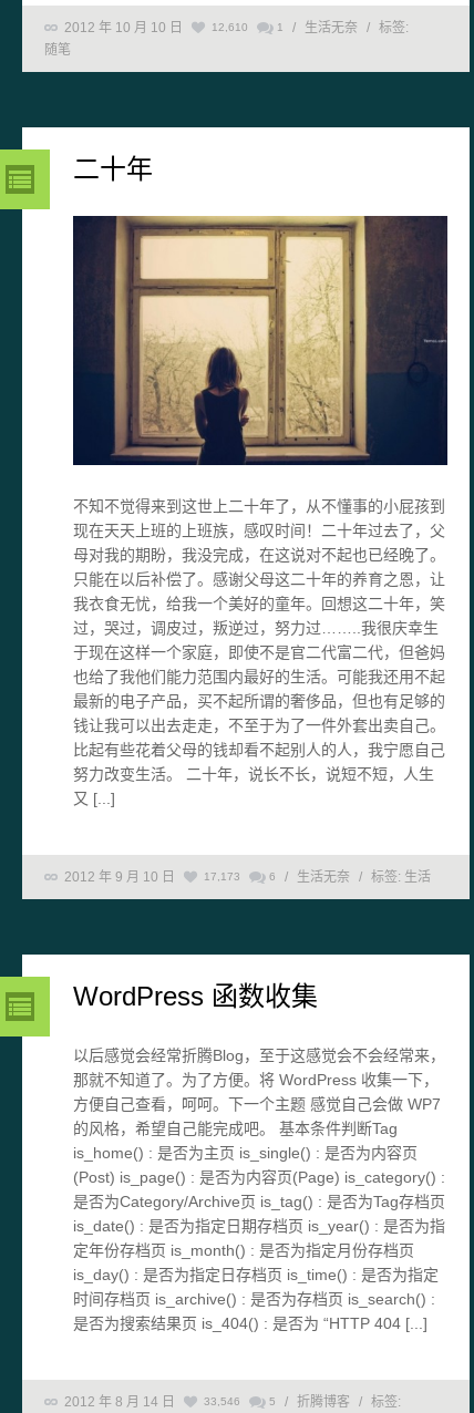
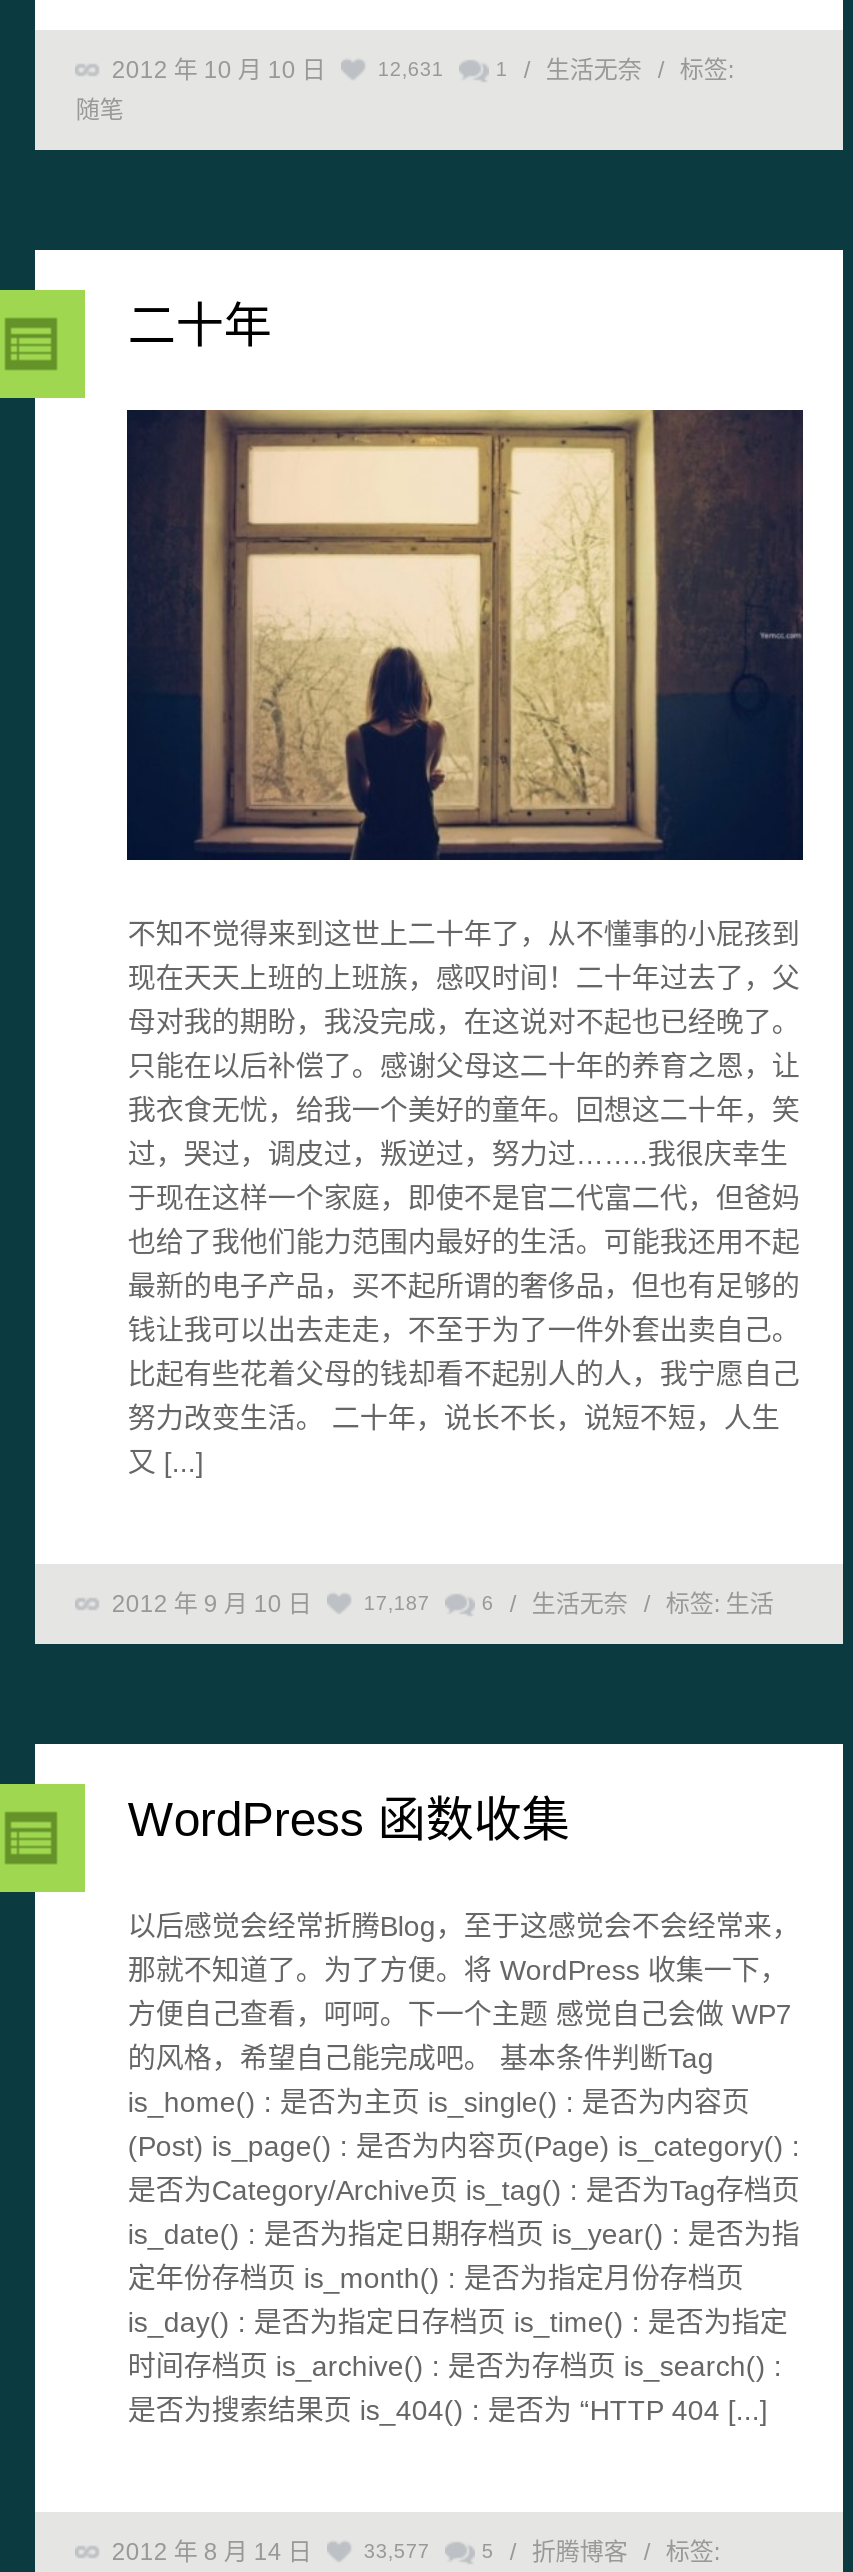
[212,21,249,33] 12,610 -> [378,57,444,79] 12,631
[204,870,241,882] 17,173 -> [364,1592,430,1614] 17,187
[204,1395,241,1407] 33,546 -> [364,2540,430,2562] 33,577

